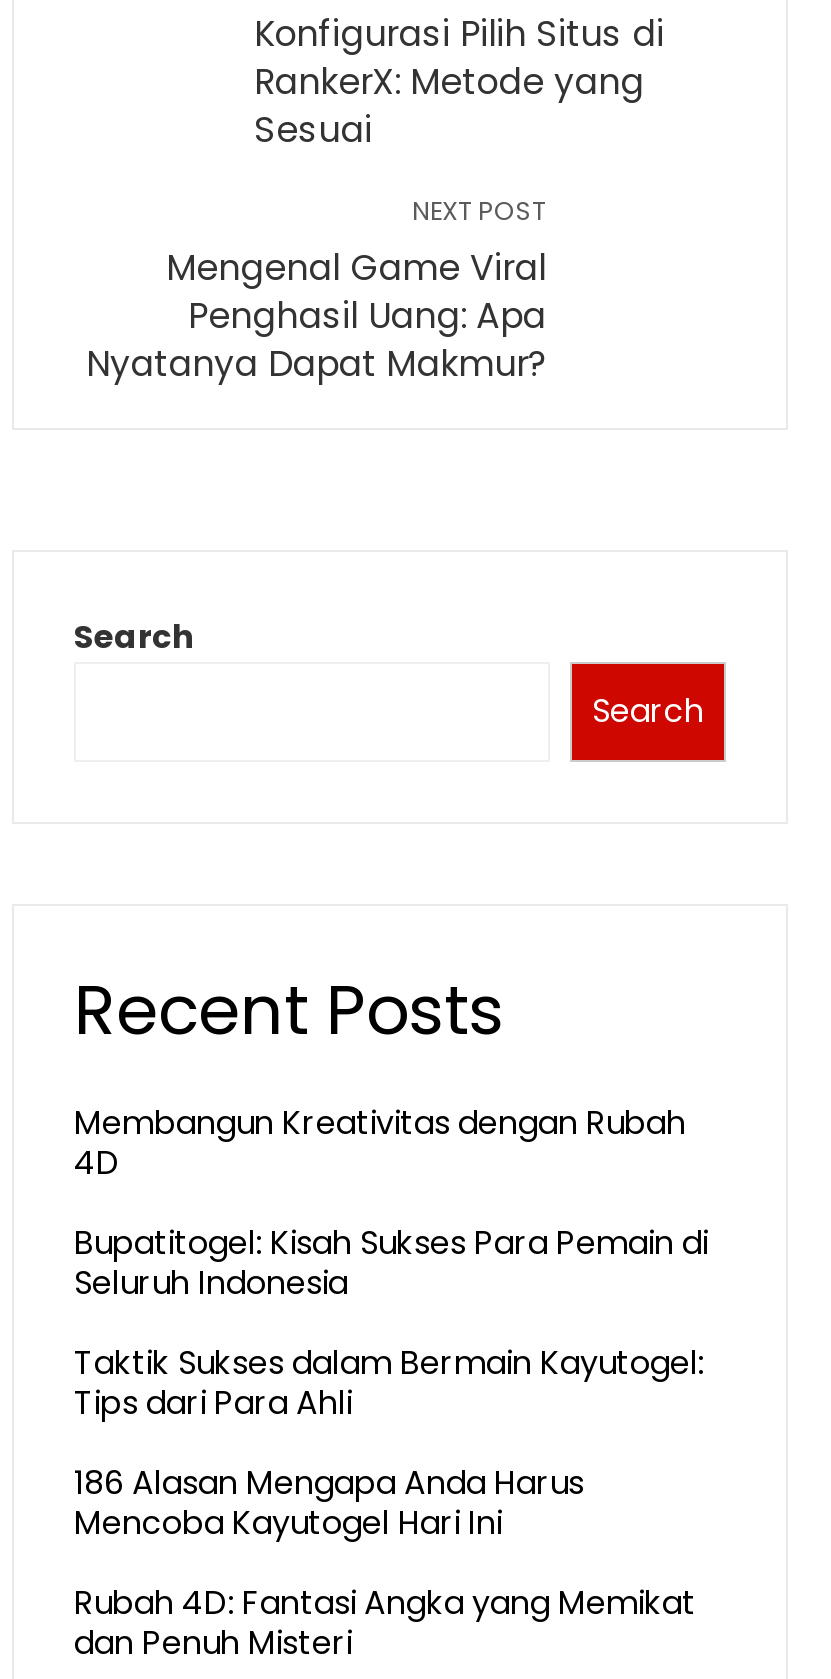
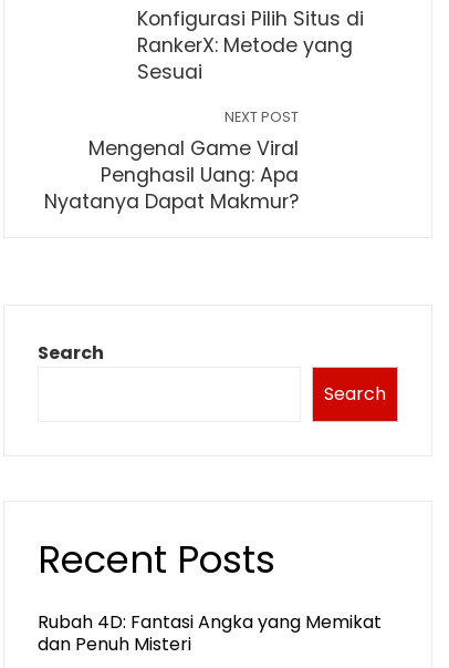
[74,1100,708,1546] Membangun Kreativitas dengan Rubah | 4D | Bupatitogel: Kisah Sukses Para Pemain di | Seluruh Indonesia | Taktik Sukses dalam Bermain Kayutogel: | Tips dari Para Ahli | 186 Alasan Mengapa Anda Harus | Mencoba Kayutogel Hari Ini -> none

